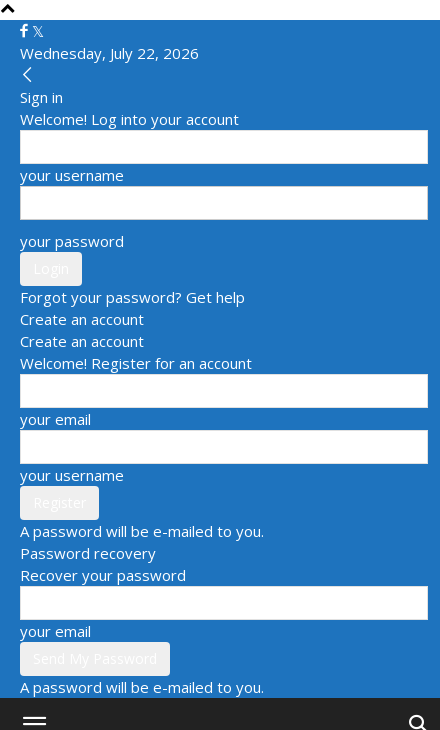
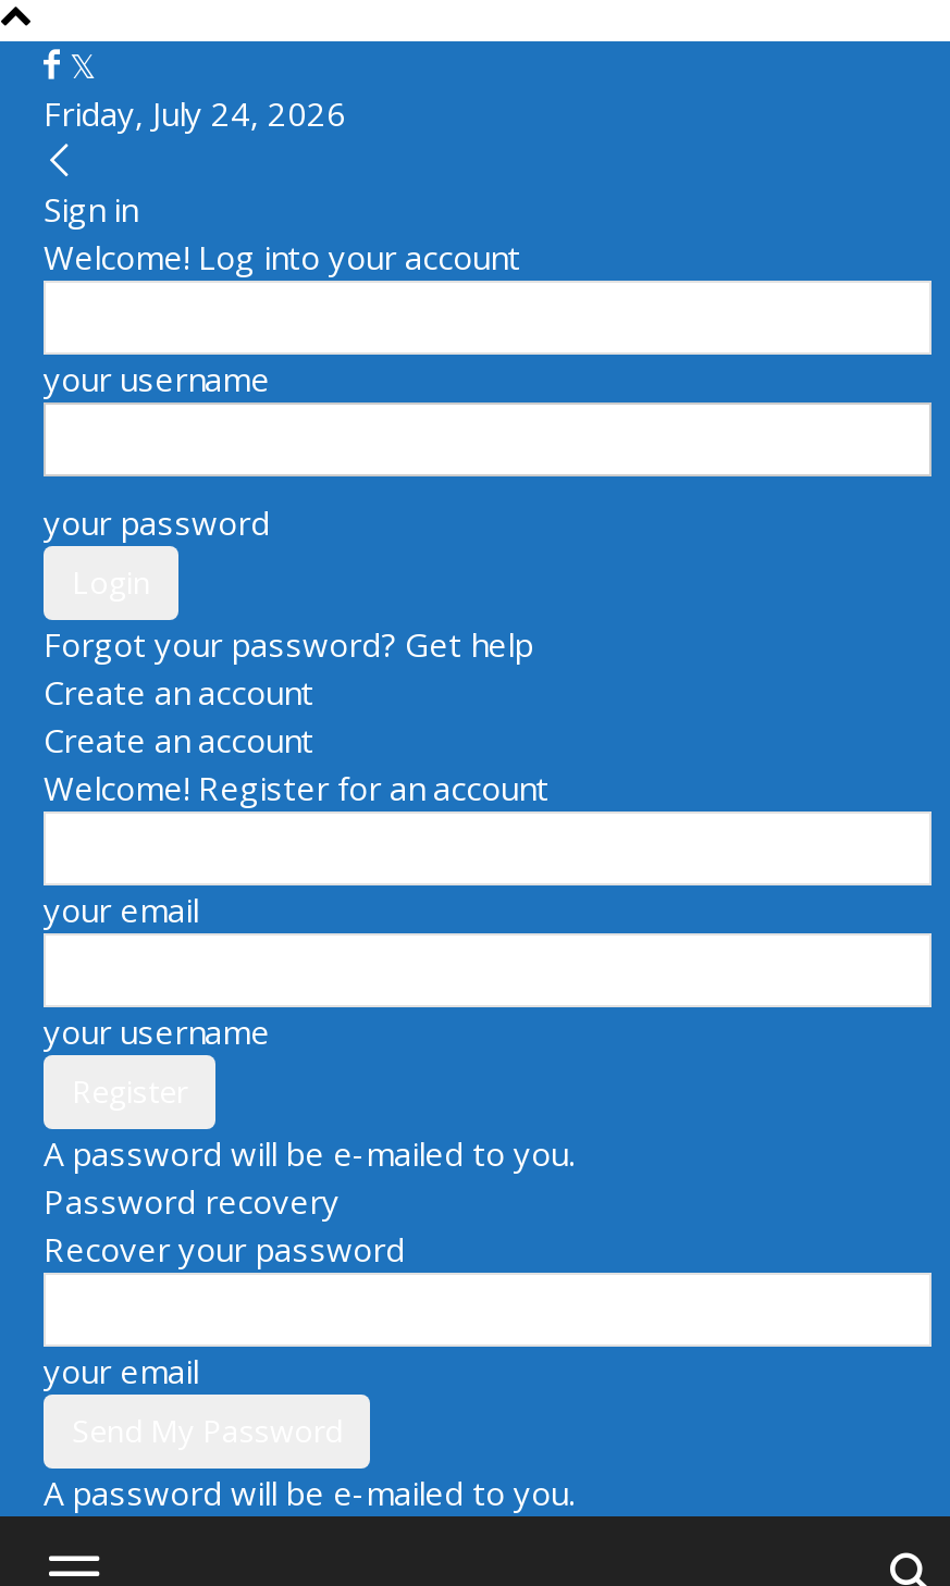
[20,43,199,63] Wednesday, July 22, 2026 -> [44,91,346,135] Friday, July 24, 2026

